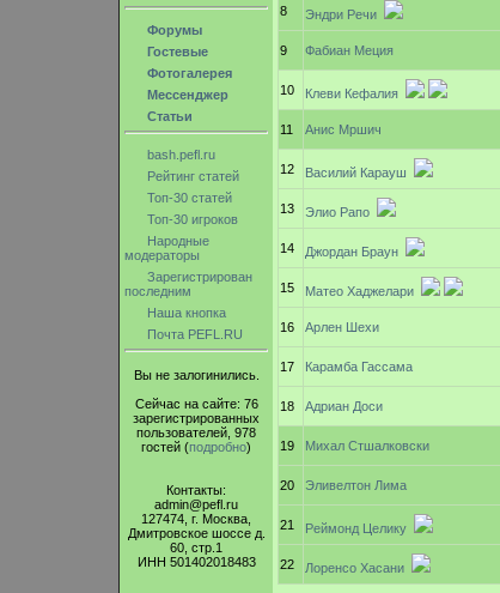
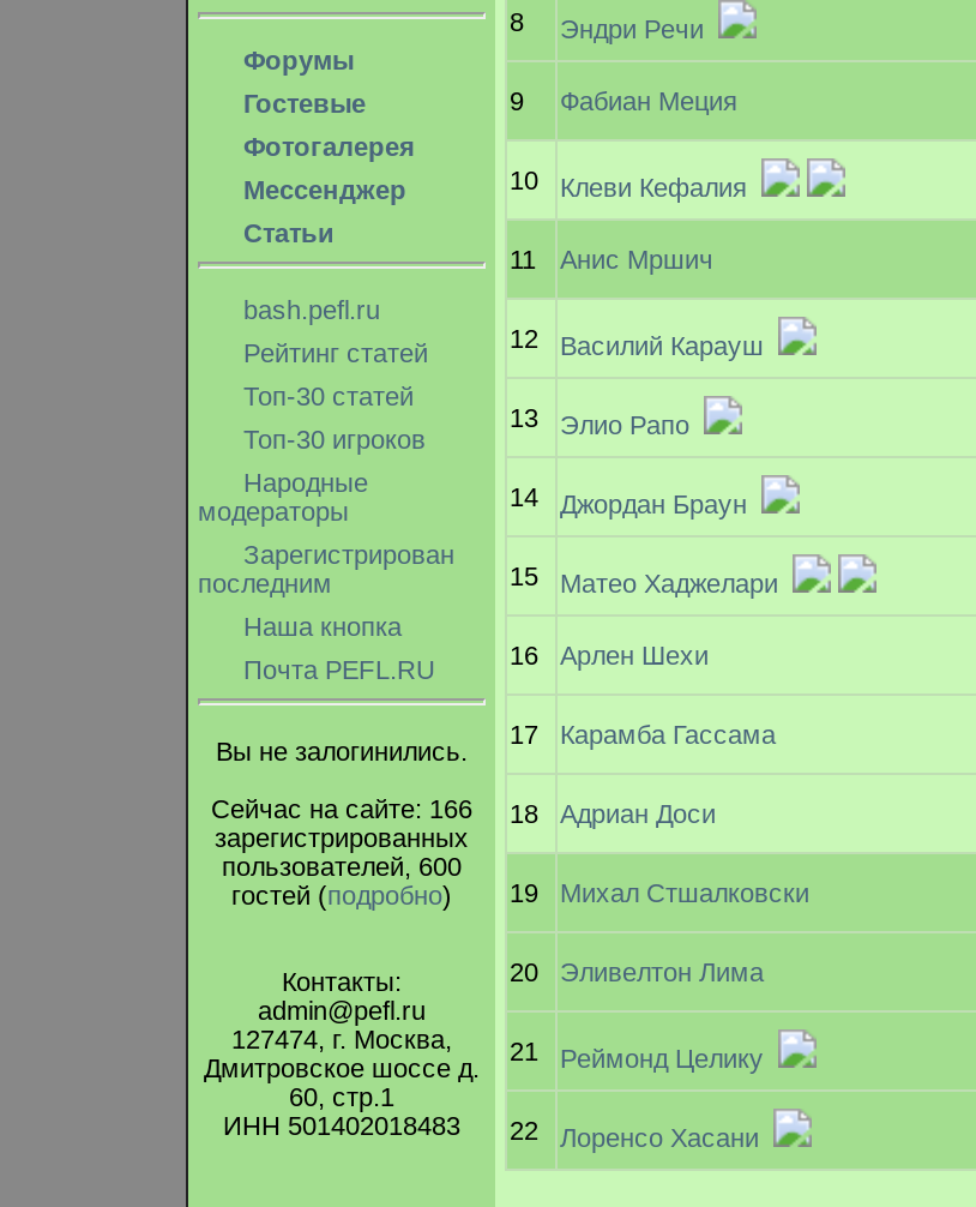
[135,397,258,411] Сейчас на сайте: 76 -> [211,794,472,823] Сейчас на сайте: 166
[136,425,256,440] пользователей, 978 -> [222,852,462,881] пользователей, 600

